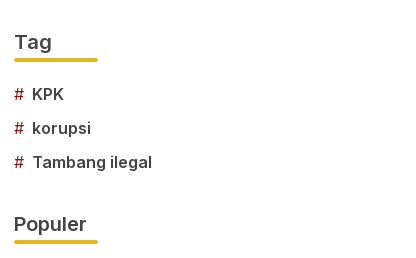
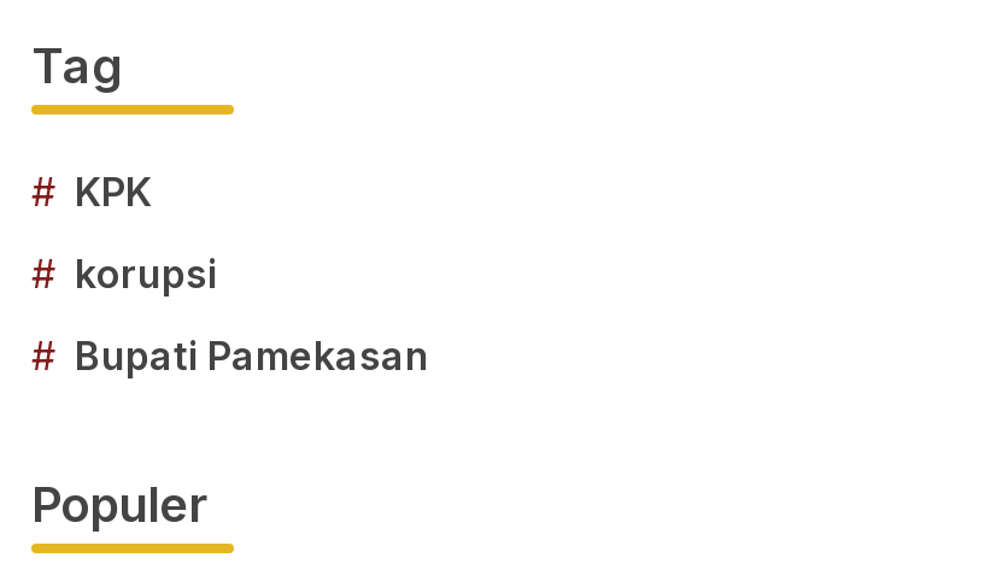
[14,152,152,172] # Tambang ilegal -> [31,331,429,380] # Bupati Pamekasan

